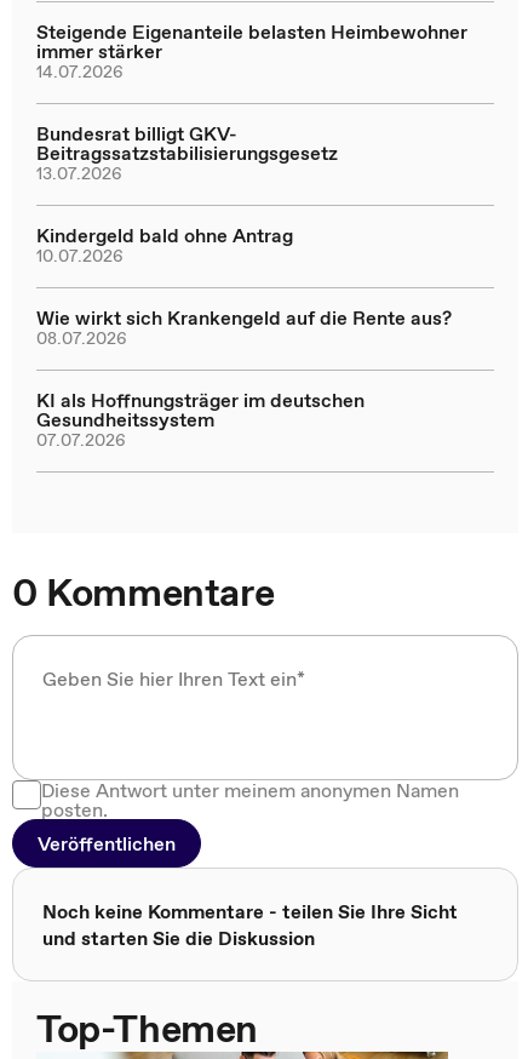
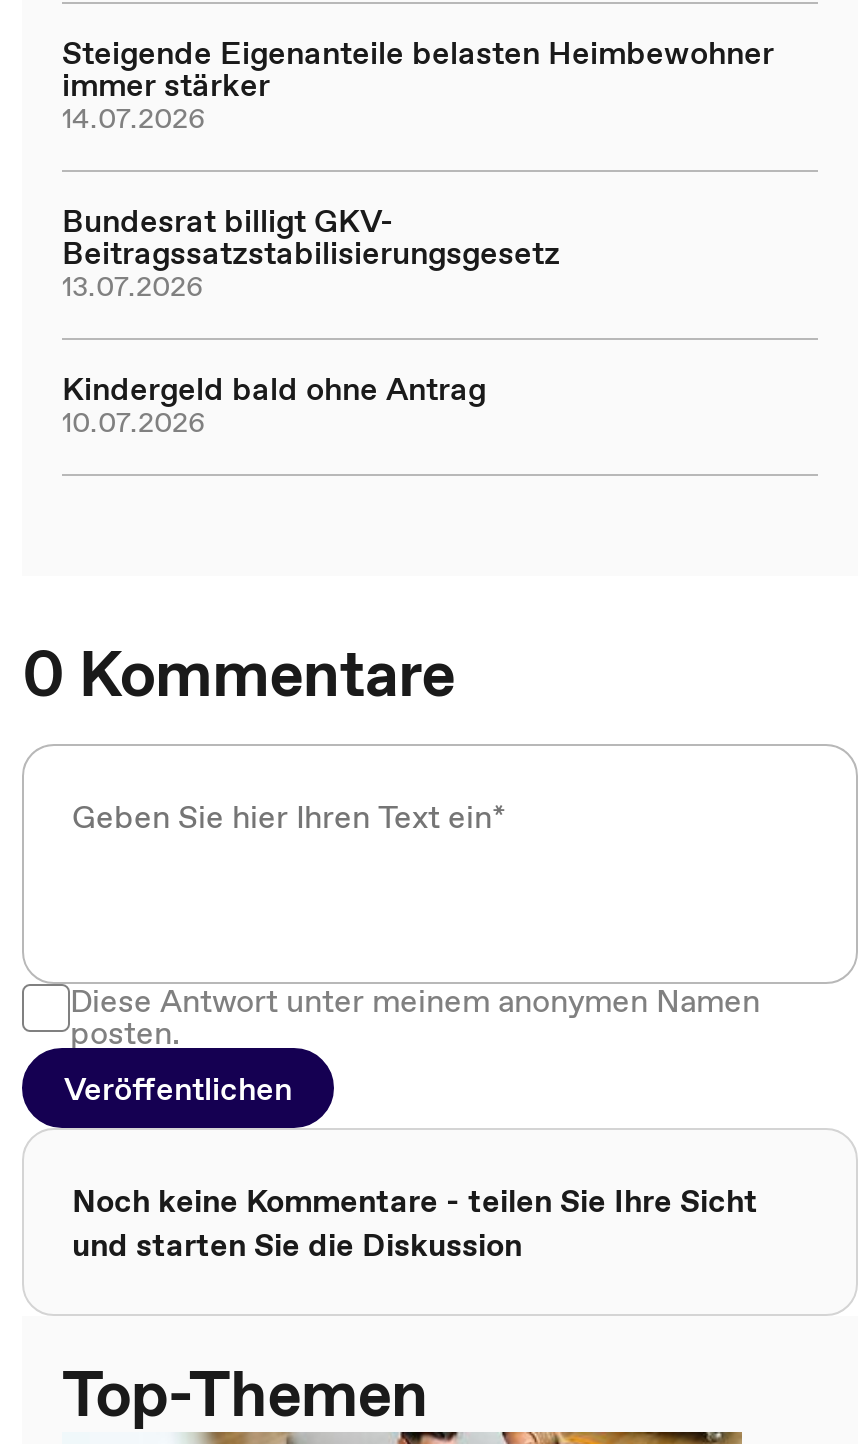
[36,304,452,452] Wie wirkt sich Krankengeld auf die Rente aus? | 08.07.2026 | KI als Hoffnungsträger im deutschen | Gesundheitssystem | 07.07.2026 -> none

